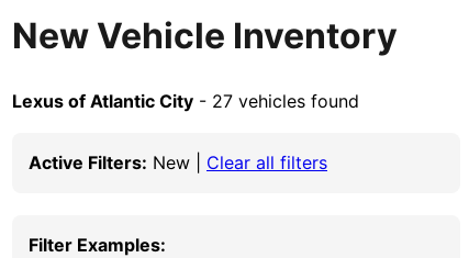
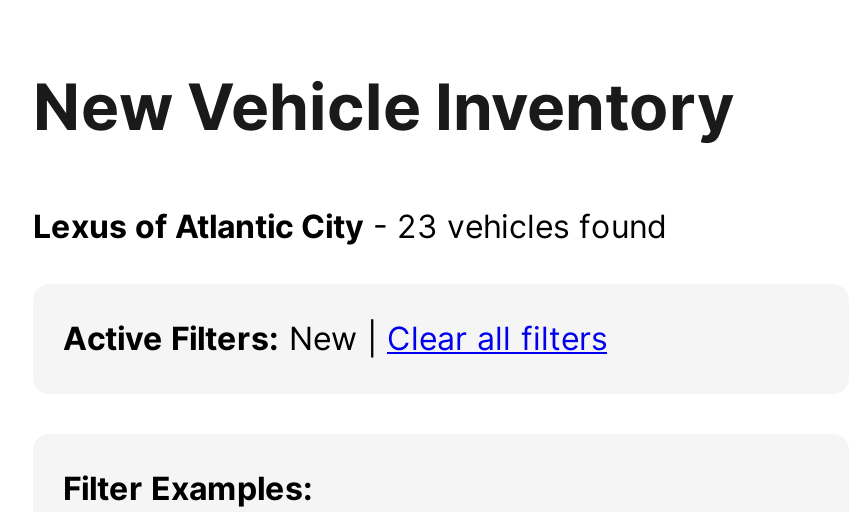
[12,90,359,112] Lexus of Atlantic City - 27 vehicles found -> [33,206,667,246] Lexus of Atlantic City - 23 vehicles found

